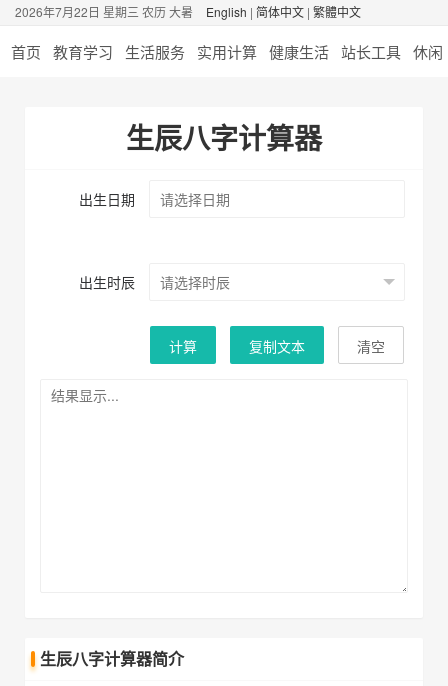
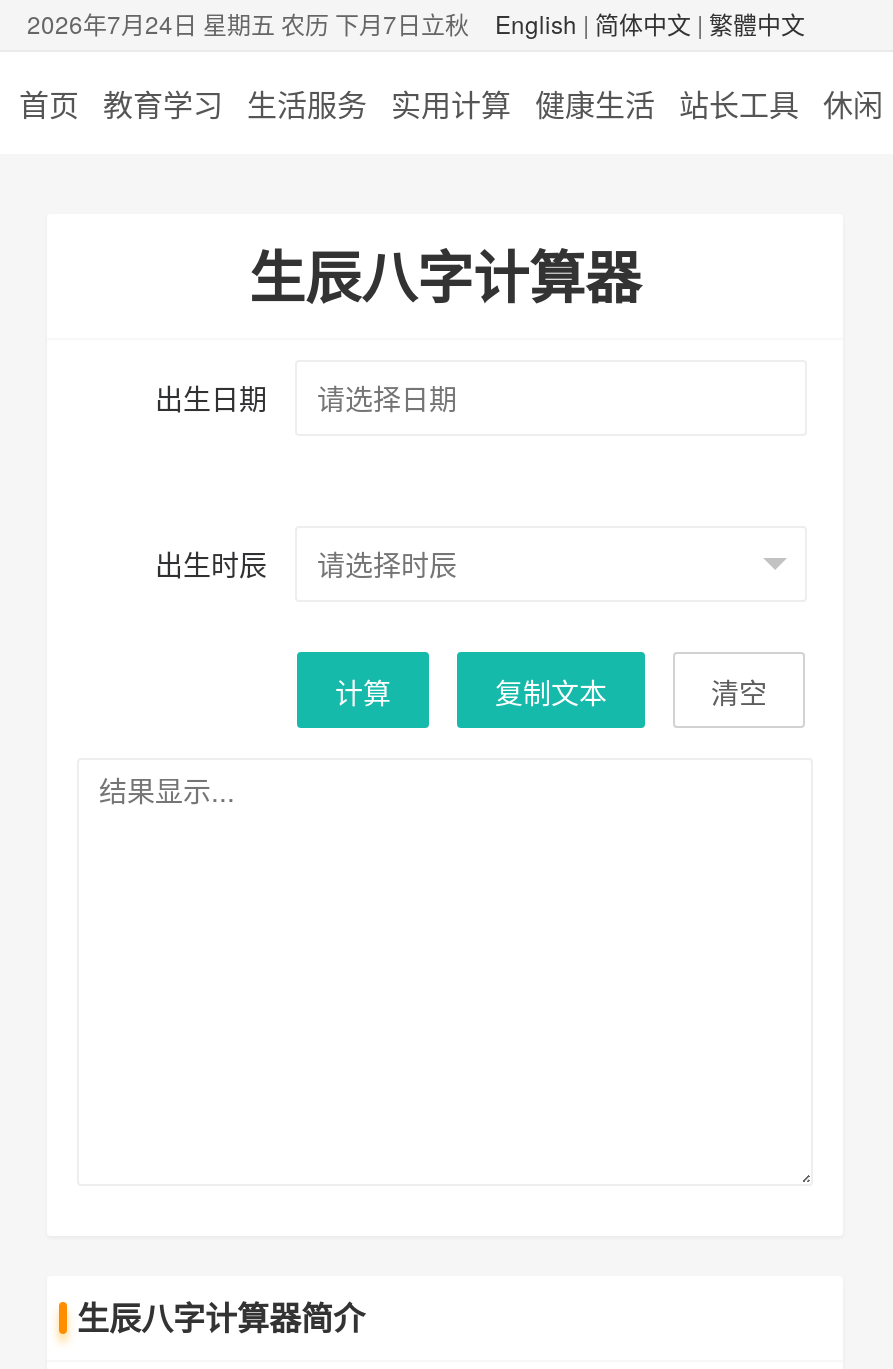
[15,3,193,20] 2026年7月22日 星期三 农历 大暑 -> [27,6,469,40] 2026年7月24日 星期五 农历 下月7日立秋

